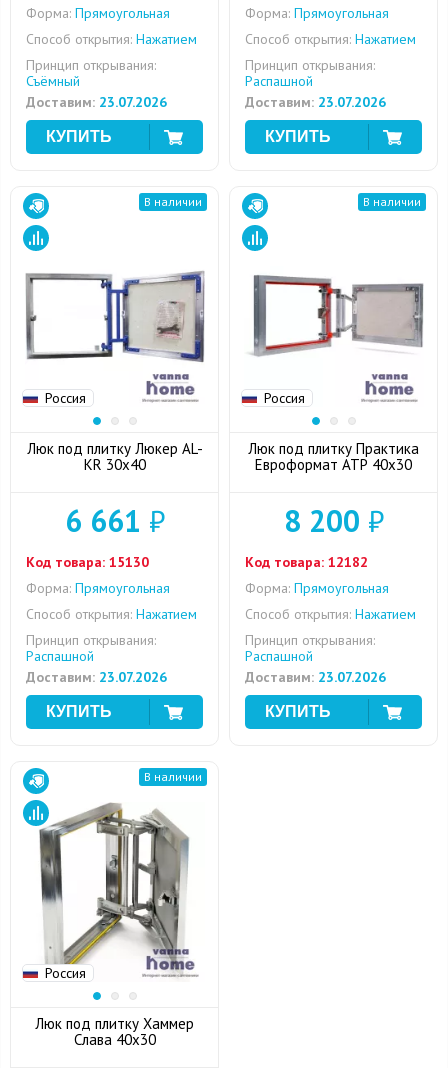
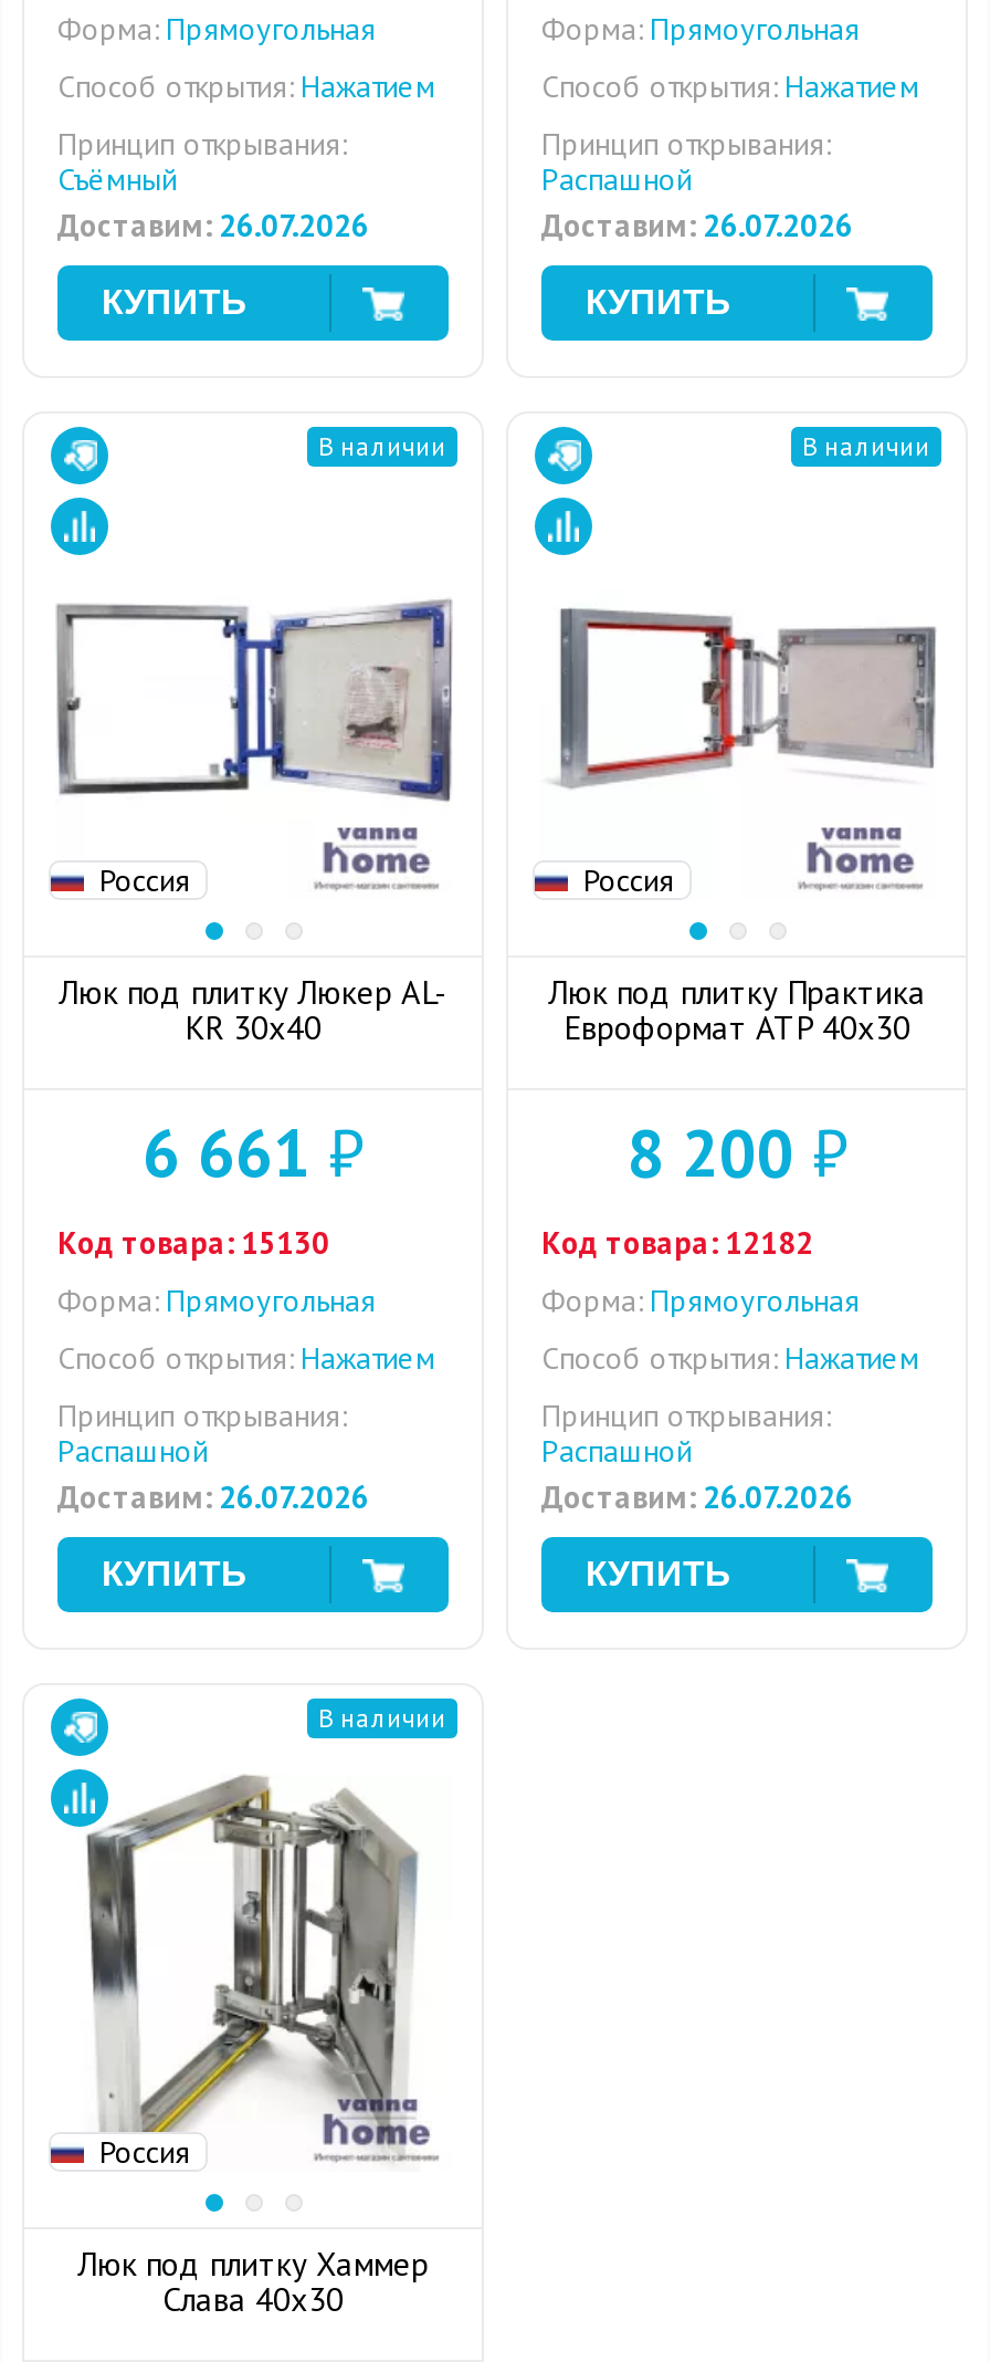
[26,93,167,111] Доставим: 23.07.2026 -> [57,206,369,245] Доставим: 26.07.2026
[245,93,386,111] Доставим: 23.07.2026 -> [541,206,853,245] Доставим: 26.07.2026
[26,668,167,686] Доставим: 23.07.2026 -> [57,1477,369,1517] Доставим: 26.07.2026
[245,668,386,686] Доставим: 23.07.2026 -> [541,1477,853,1517] Доставим: 26.07.2026

